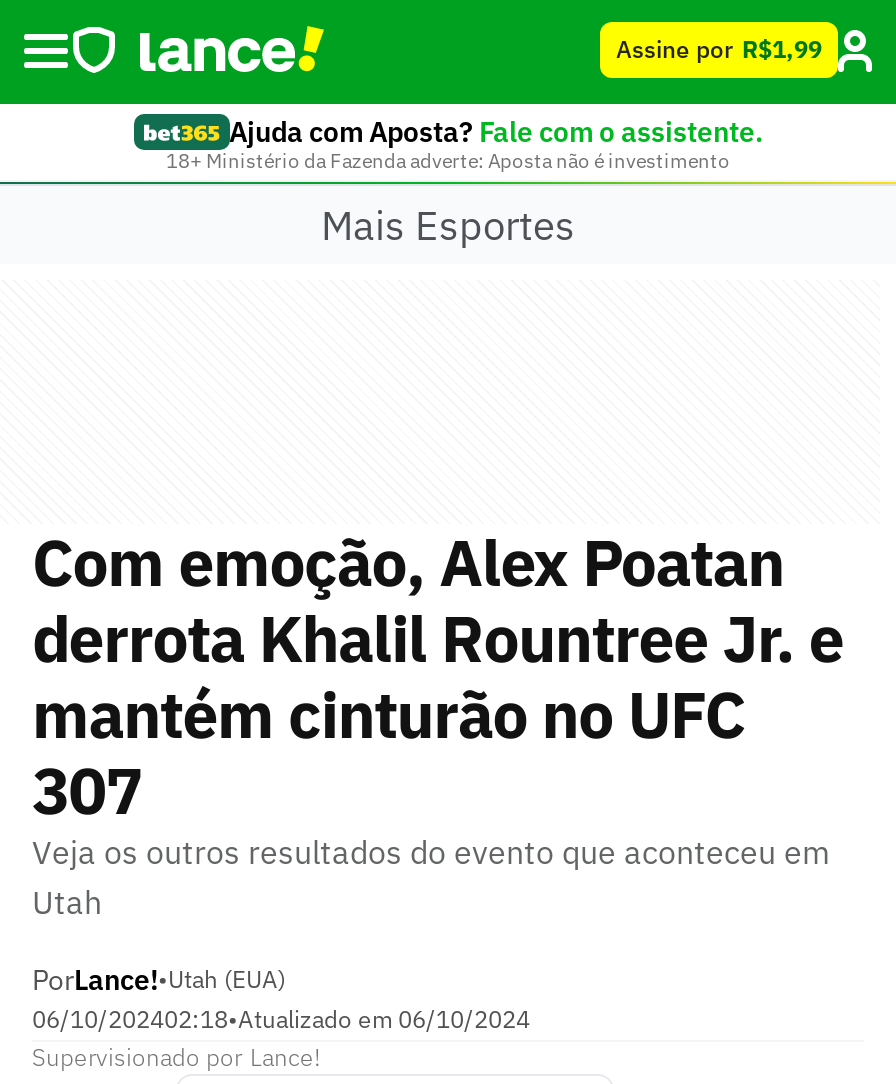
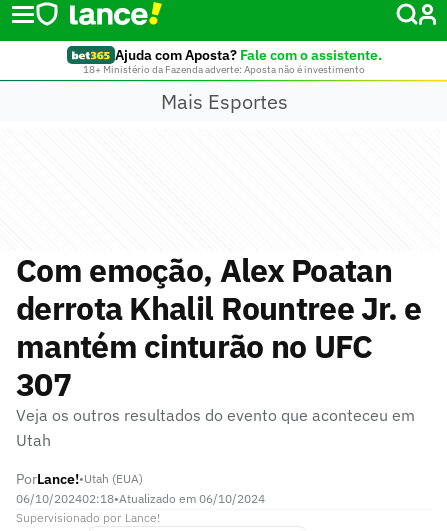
[616,34,822,64] Assine por R$1,99 -> none

